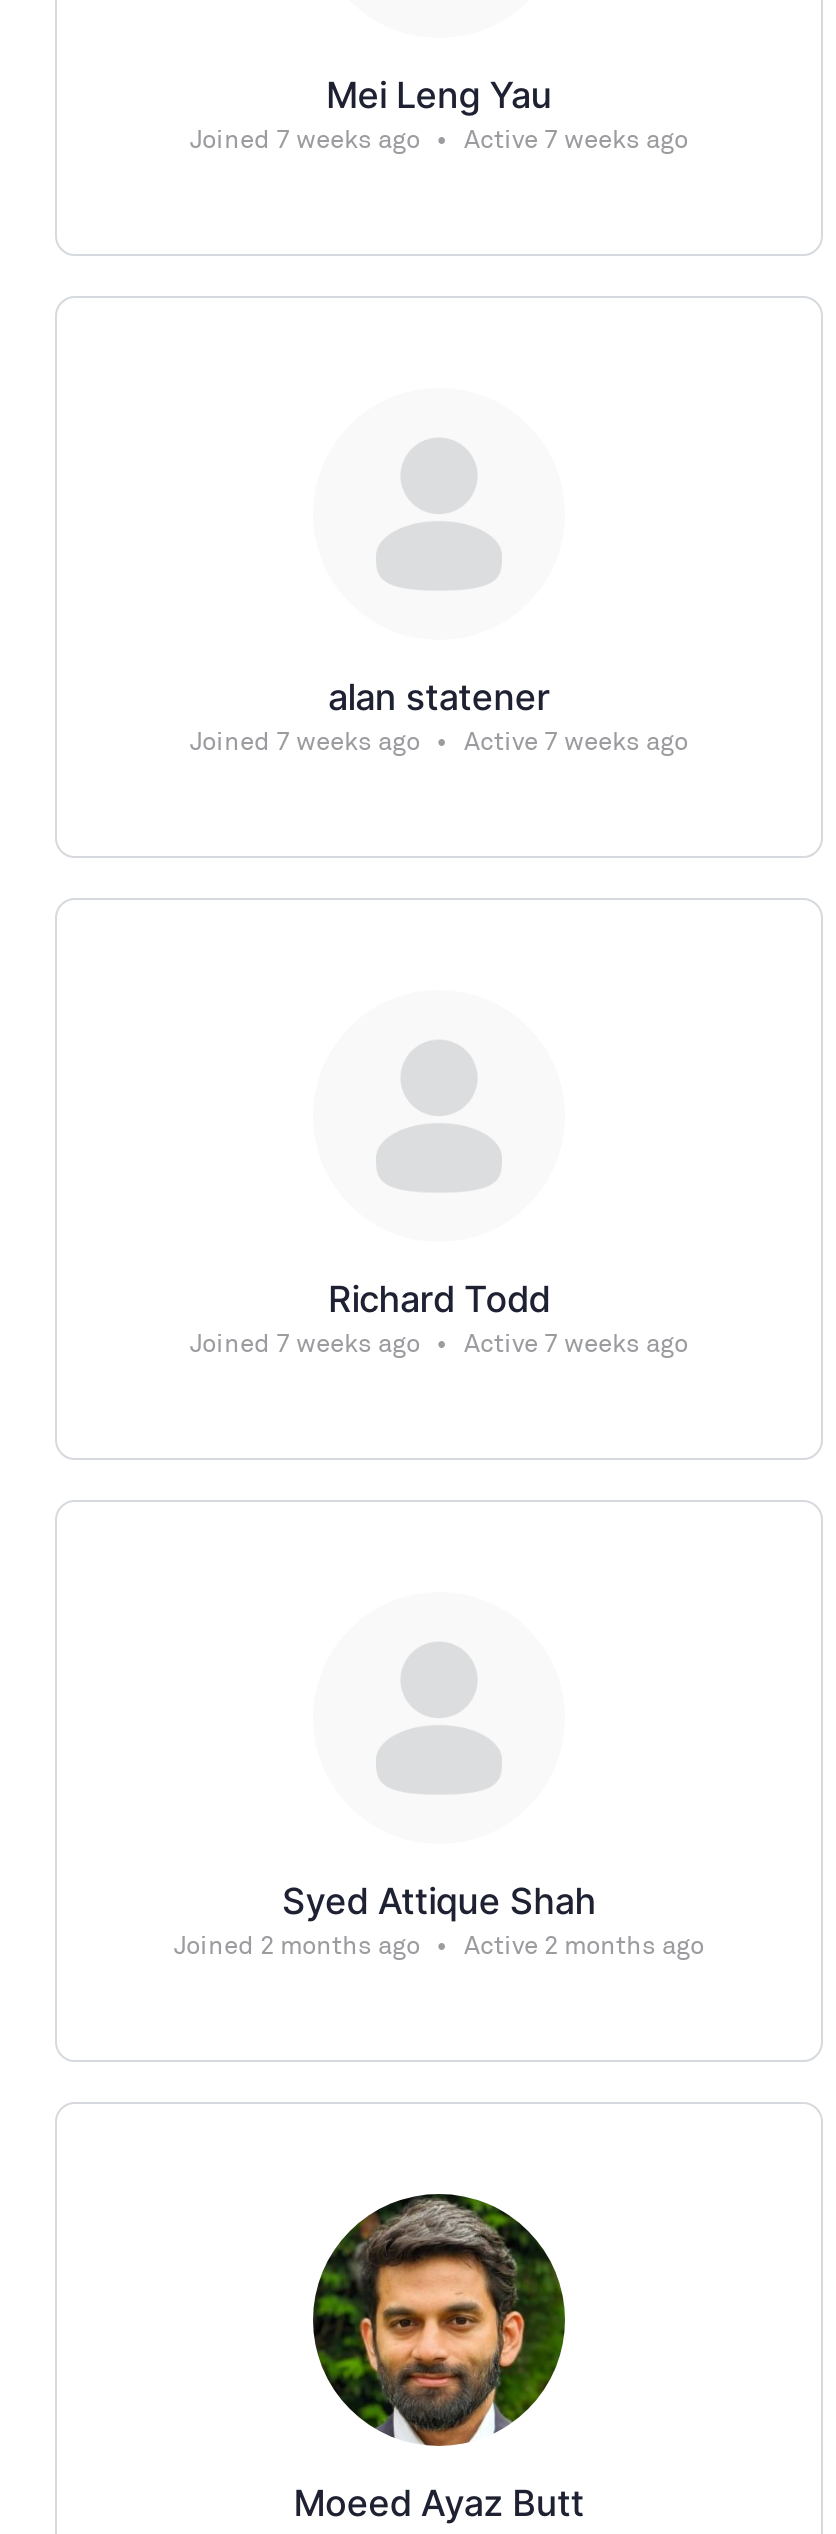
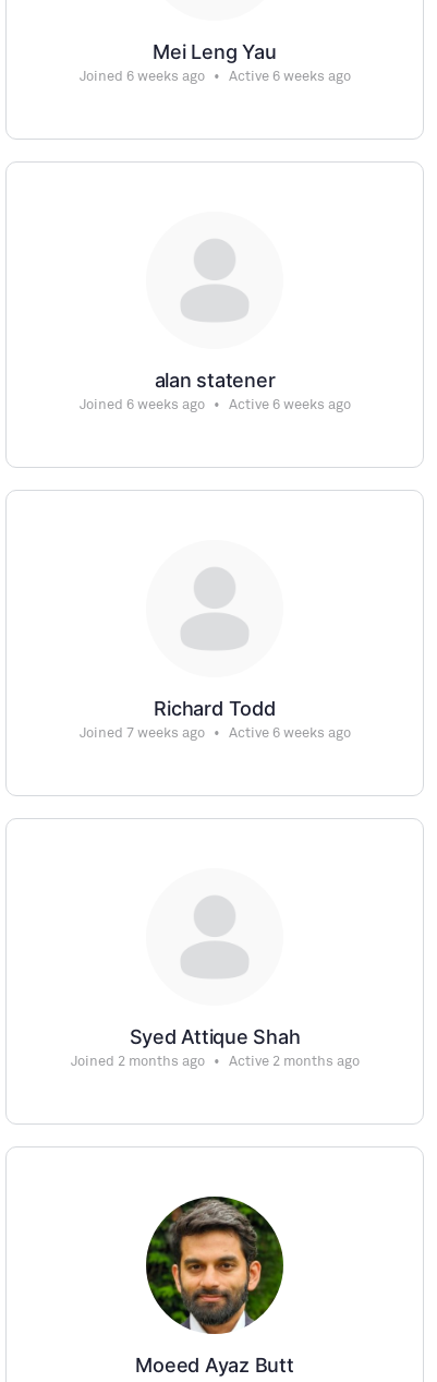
[190,129,688,155] Joined 7 weeks ago • Active 7 weeks ago -> [79,70,350,84] Joined 6 weeks ago • Active 6 weeks ago
[190,731,688,757] Joined 7 weeks ago • Active 7 weeks ago -> [79,398,350,413] Joined 6 weeks ago • Active 6 weeks ago
[190,1333,688,1359] Joined 7 weeks ago • Active 7 weeks ago -> [79,727,350,741] Joined 7 weeks ago • Active 6 weeks ago

